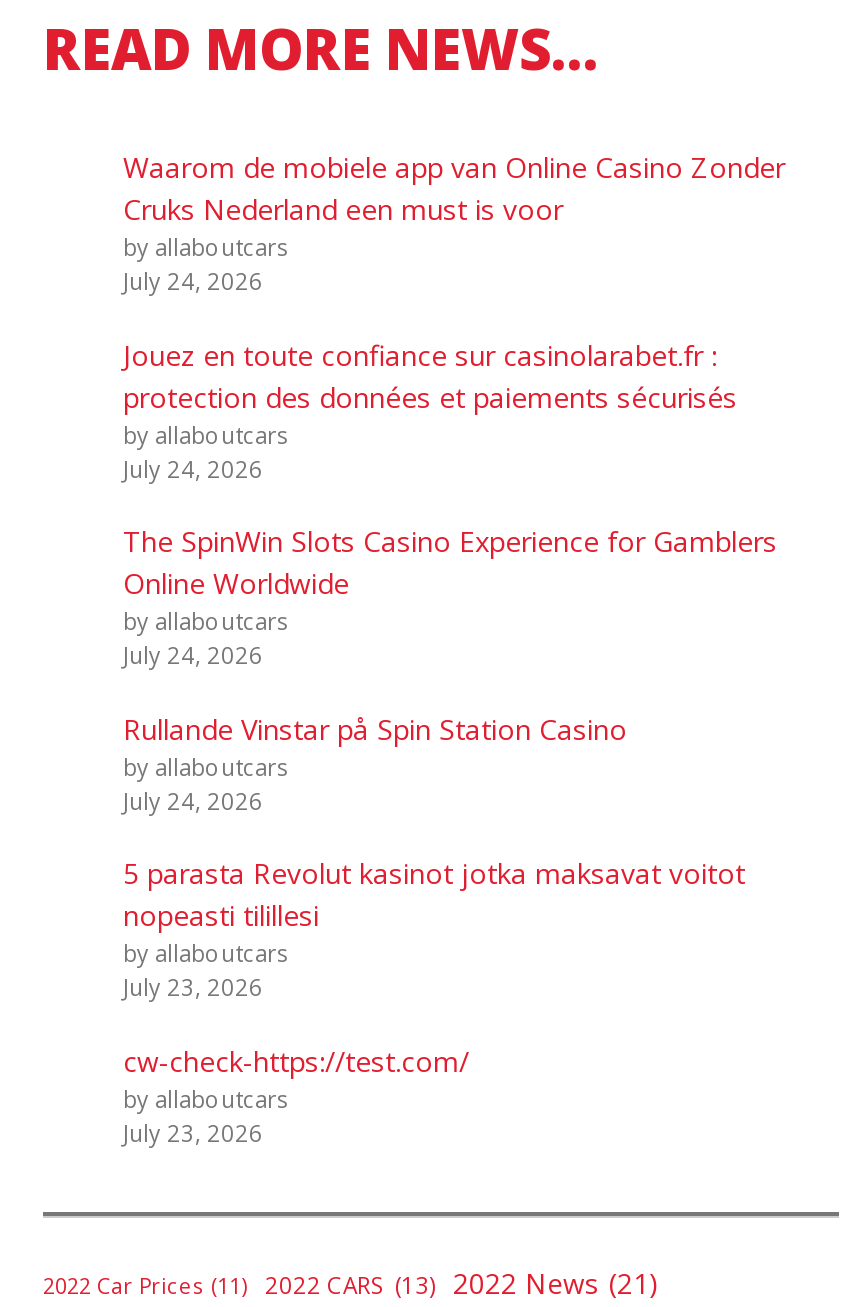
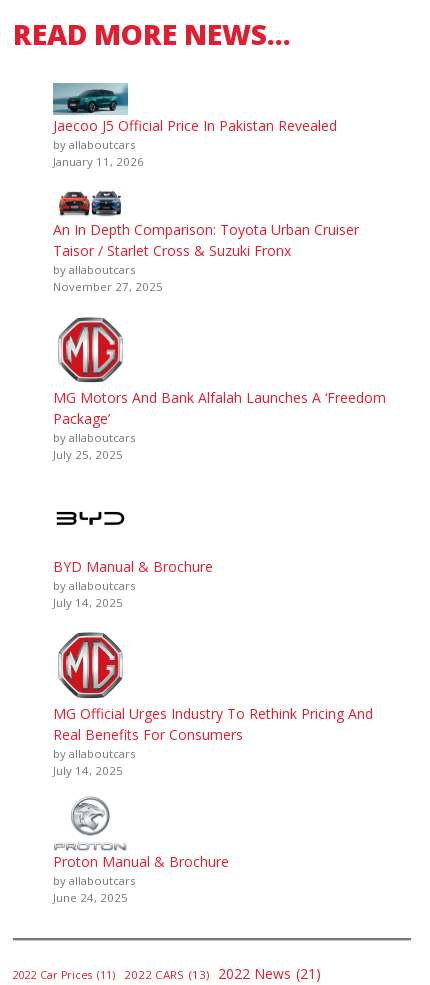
[123,149,785,229] Waarom de mobiele app van Online Casino Zonder | Cruks Nederland een must is voor -> [53,116,337,135] Jaecoo J5 Official Price In Pakistan Revealed
[123,267,263,297] July 24, 2026 -> [53,154,144,169] January 11, 2026
[123,336,737,416] Jouez en toute confiance sur casinolarabet.fr : | protection des données et paiements sécurisés -> [53,220,359,260] An In Depth Comparison: Toyota Urban Cruiser | Taisor / Starlet Cross & Suzuki Fronx
[123,454,263,484] July 24, 2026 -> [53,279,163,294] November 27, 2025
[123,523,777,603] The SpinWin Slots Casino Experience for Gamblers | Online Worldwide -> [53,388,386,428] MG Motors And Bank Alfalah Launches A ‘Freedom | Package’
[123,641,263,671] July 24, 2026 -> [53,447,123,462] July 25, 2025
[123,710,627,748] Rullande Vinstar på Spin Station Casino -> [53,556,213,575] BYD Manual & Brochure
[123,786,263,816] July 24, 2026 -> [53,594,123,609] July 14, 2025
[123,855,745,935] 5 parasta Revolut kasinot jotka maksavat voitot | nopeasti tilillesi -> [53,703,373,743] MG Official Urges Industry To Rethink Pricing And | Real Benefits For Consumers
[123,973,263,1003] July 23, 2026 -> [53,762,123,777] July 14, 2025
[123,1042,469,1080] cw-check-https://test.com/ -> [53,852,229,871] Proton Manual & Brochure
[123,1118,263,1148] July 23, 2026 -> [53,890,128,905] June 24, 2025

